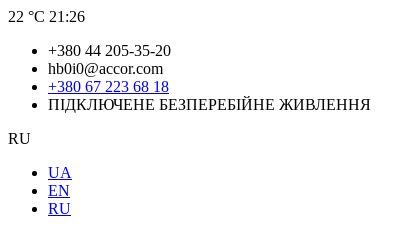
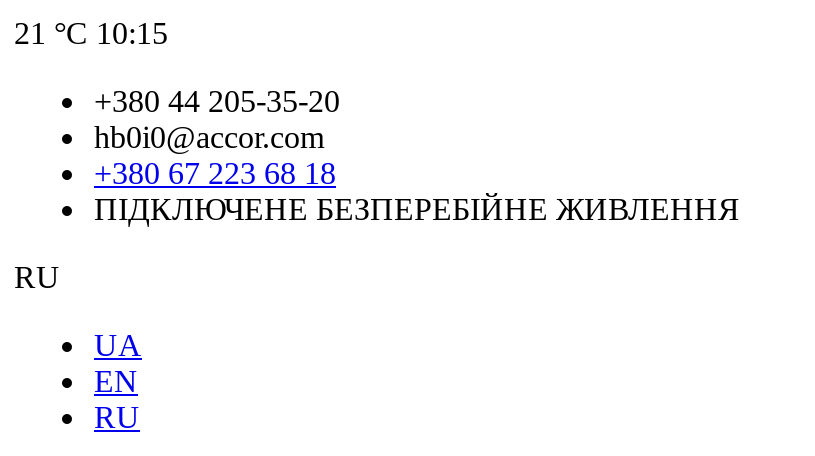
[8,8,85,25] 22 °C 21:26 -> [14,16,168,50] 21 °C 10:15

